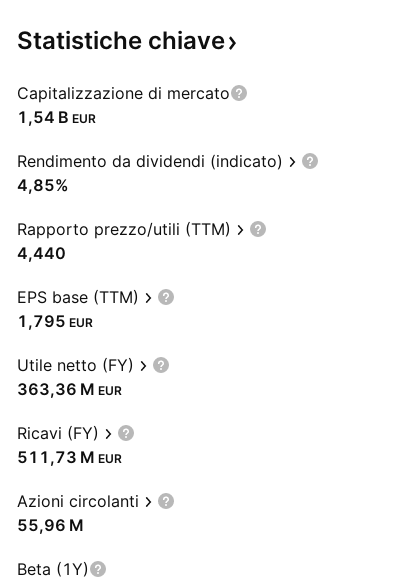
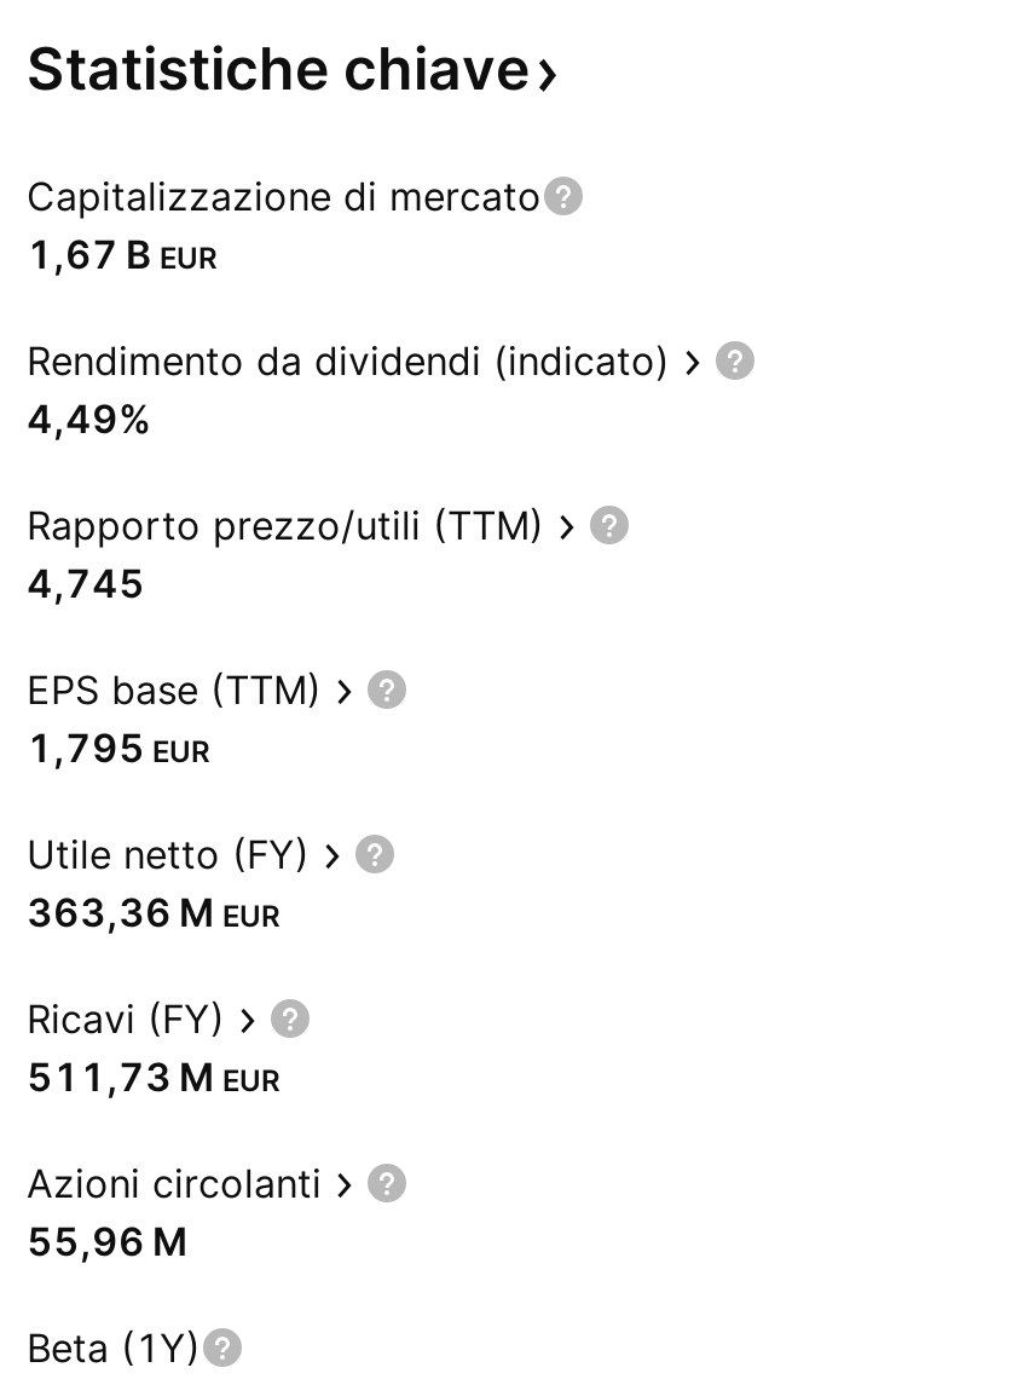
[17,107,96,127] 1,54 B EUR -> [27,230,218,278] 1,67 B EUR
[17,175,69,195] 4,85% -> [27,394,152,443] 4,49%
[17,243,66,263] 4,440 -> [27,559,145,607] 4,745

